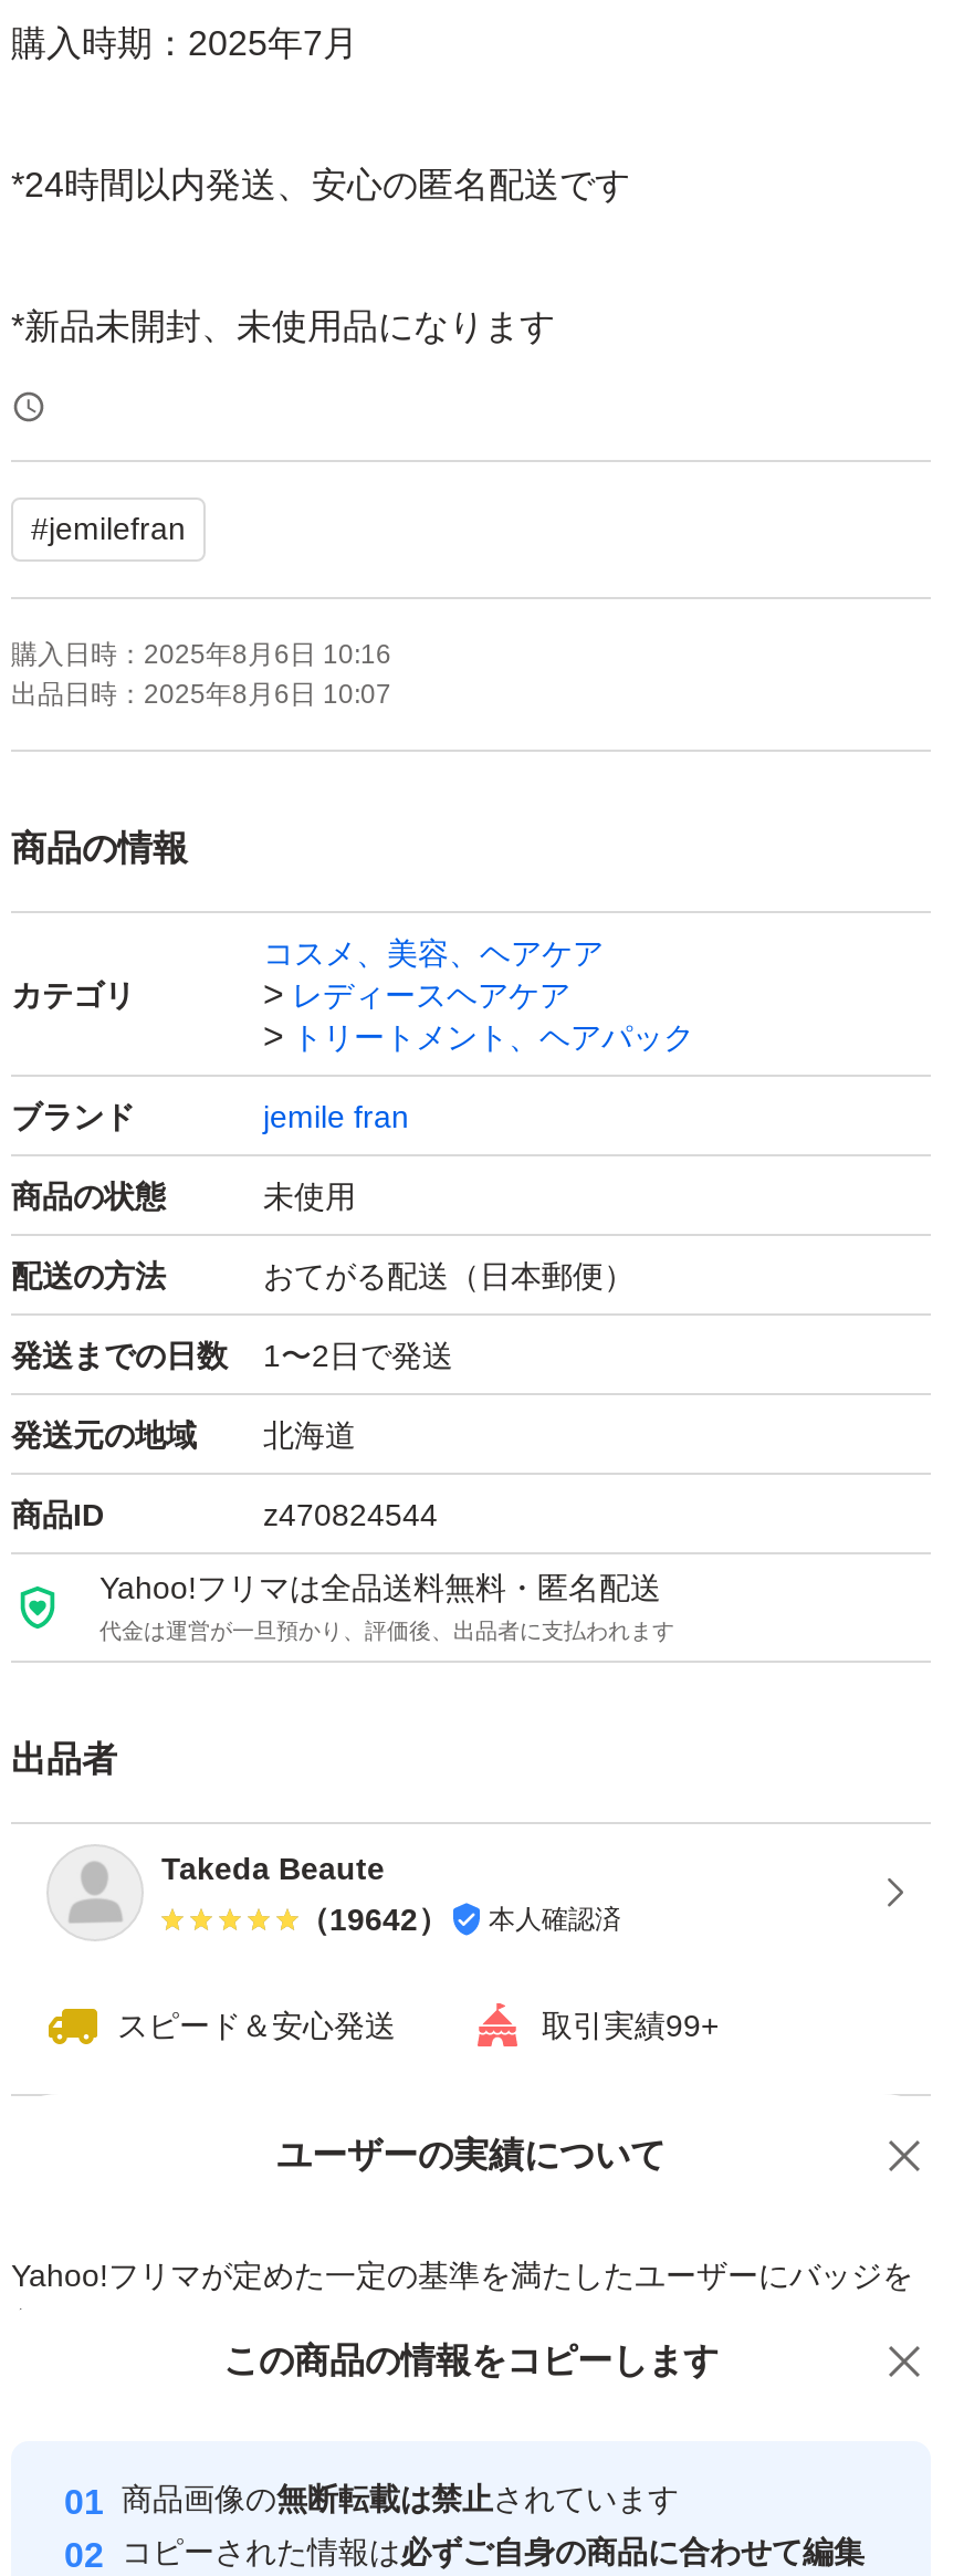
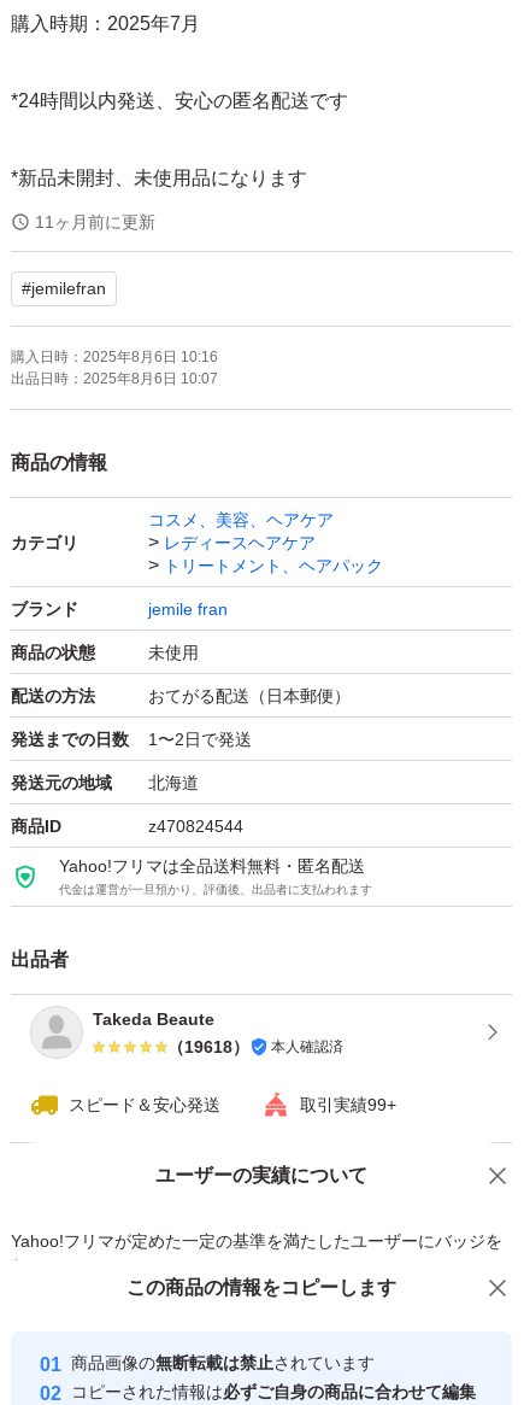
none -> [35,213,155,232] 11ヶ月前に更新
[298,1901,621,1937] （19642） 本人確認済 -> [167,1037,343,1056] （19618） 本人確認済

